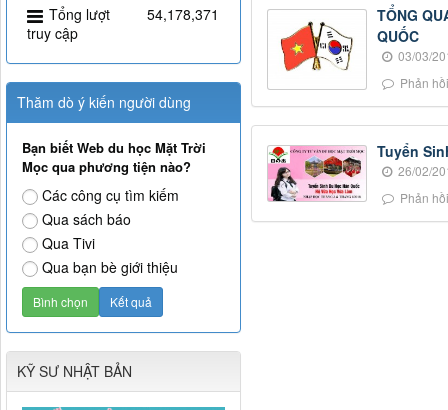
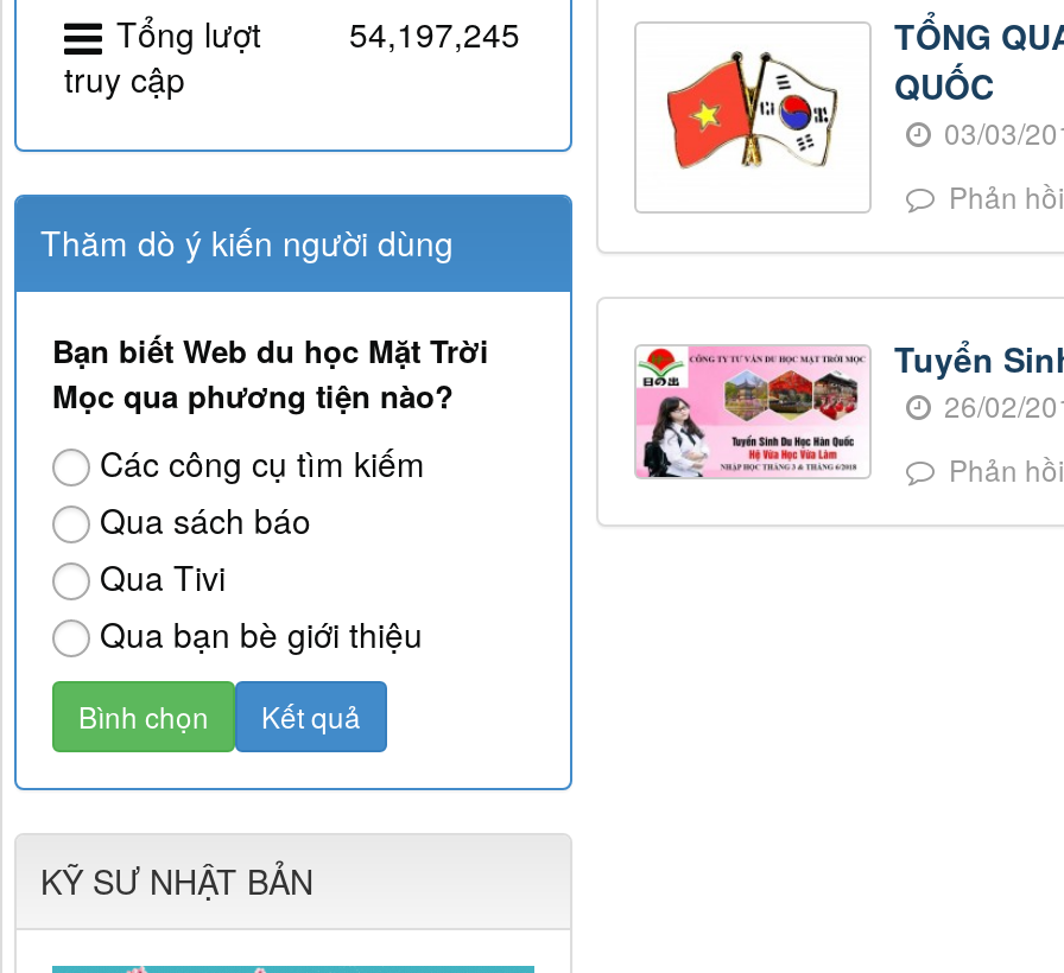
[49,4,219,24] Tổng lượt 54,178,371 -> [116,10,520,58] Tổng lượt 54,197,245

